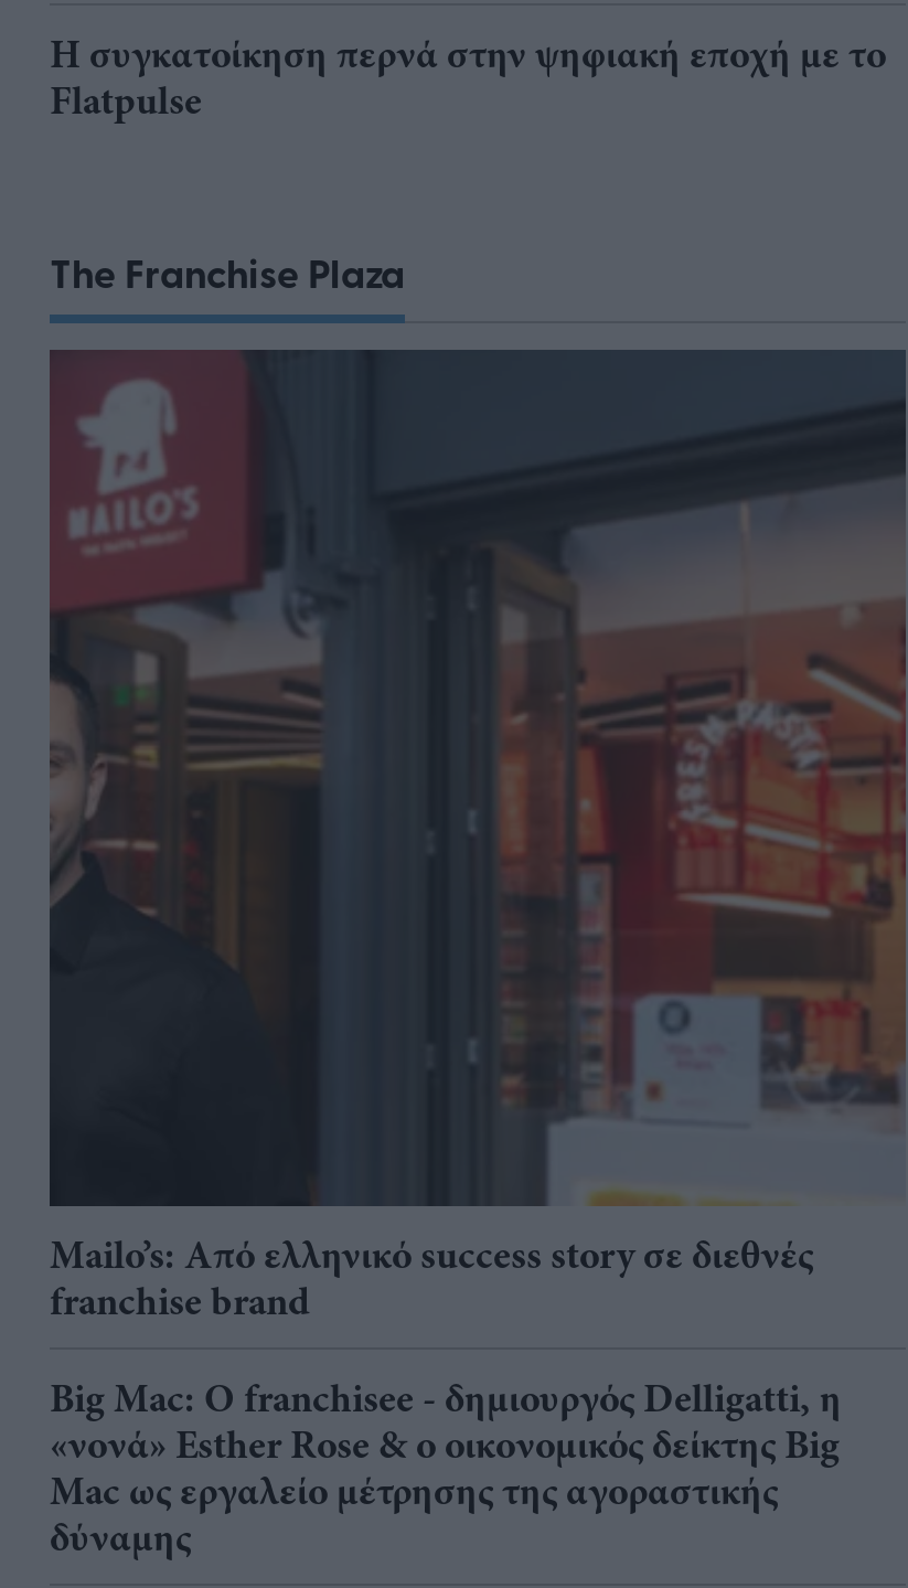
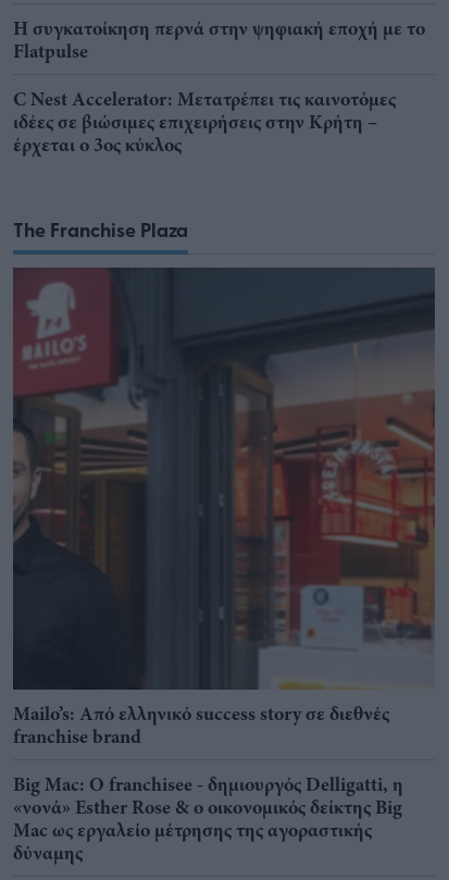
none -> [13,86,396,158] C Nest Accelerator: Μετατρέπει τις καινοτόμες | ιδέες σε βιώσιμες επιχειρήσεις στην Κρήτη – | έρχεται ο 3ος κύκλος

